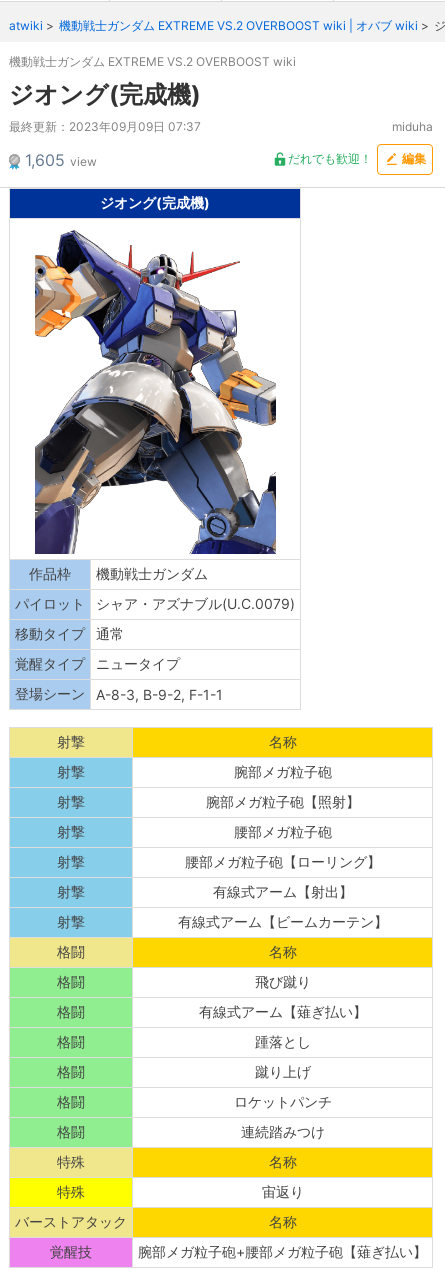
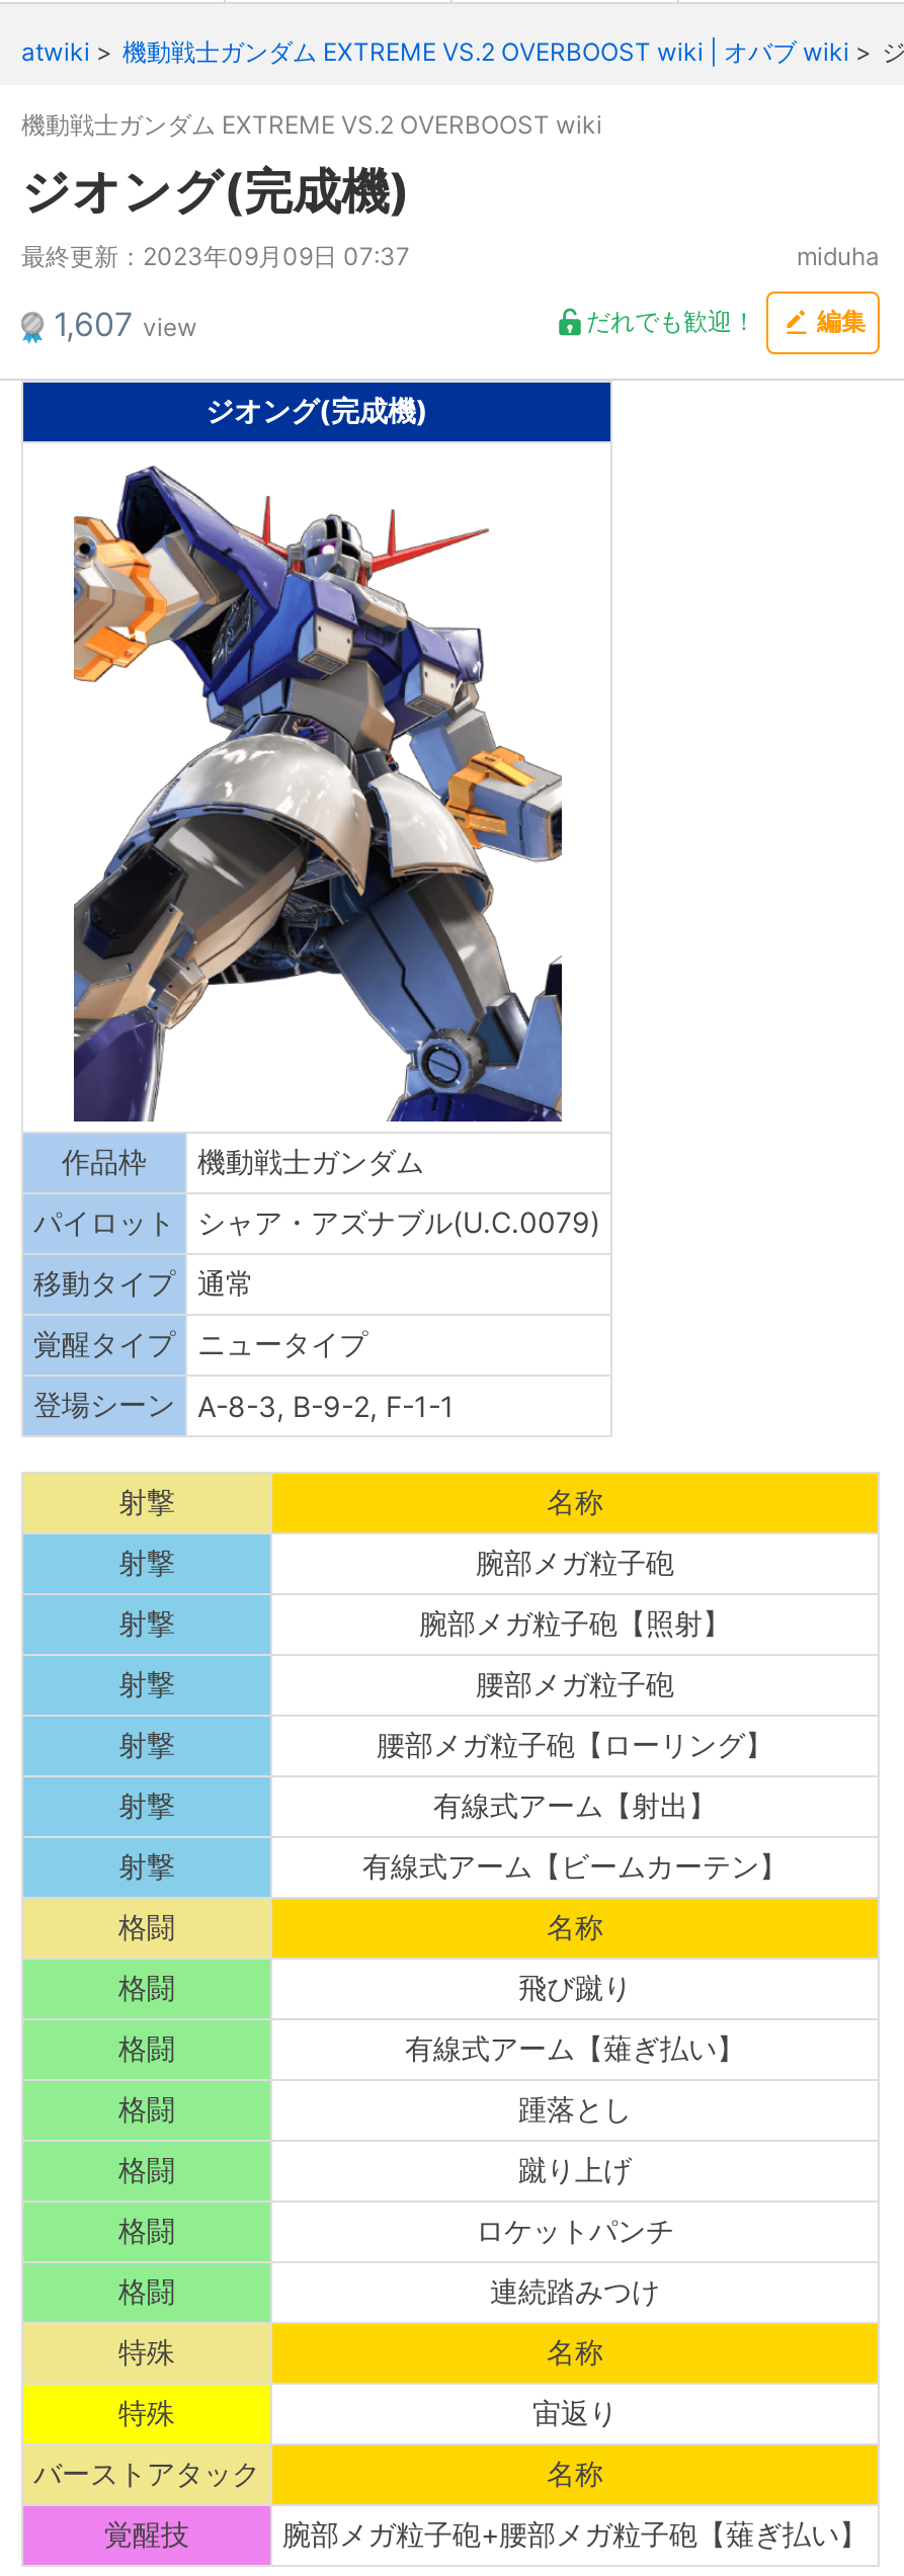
[25,149,97,169] 1,605 view -> [54,303,197,343] 1,607 view

